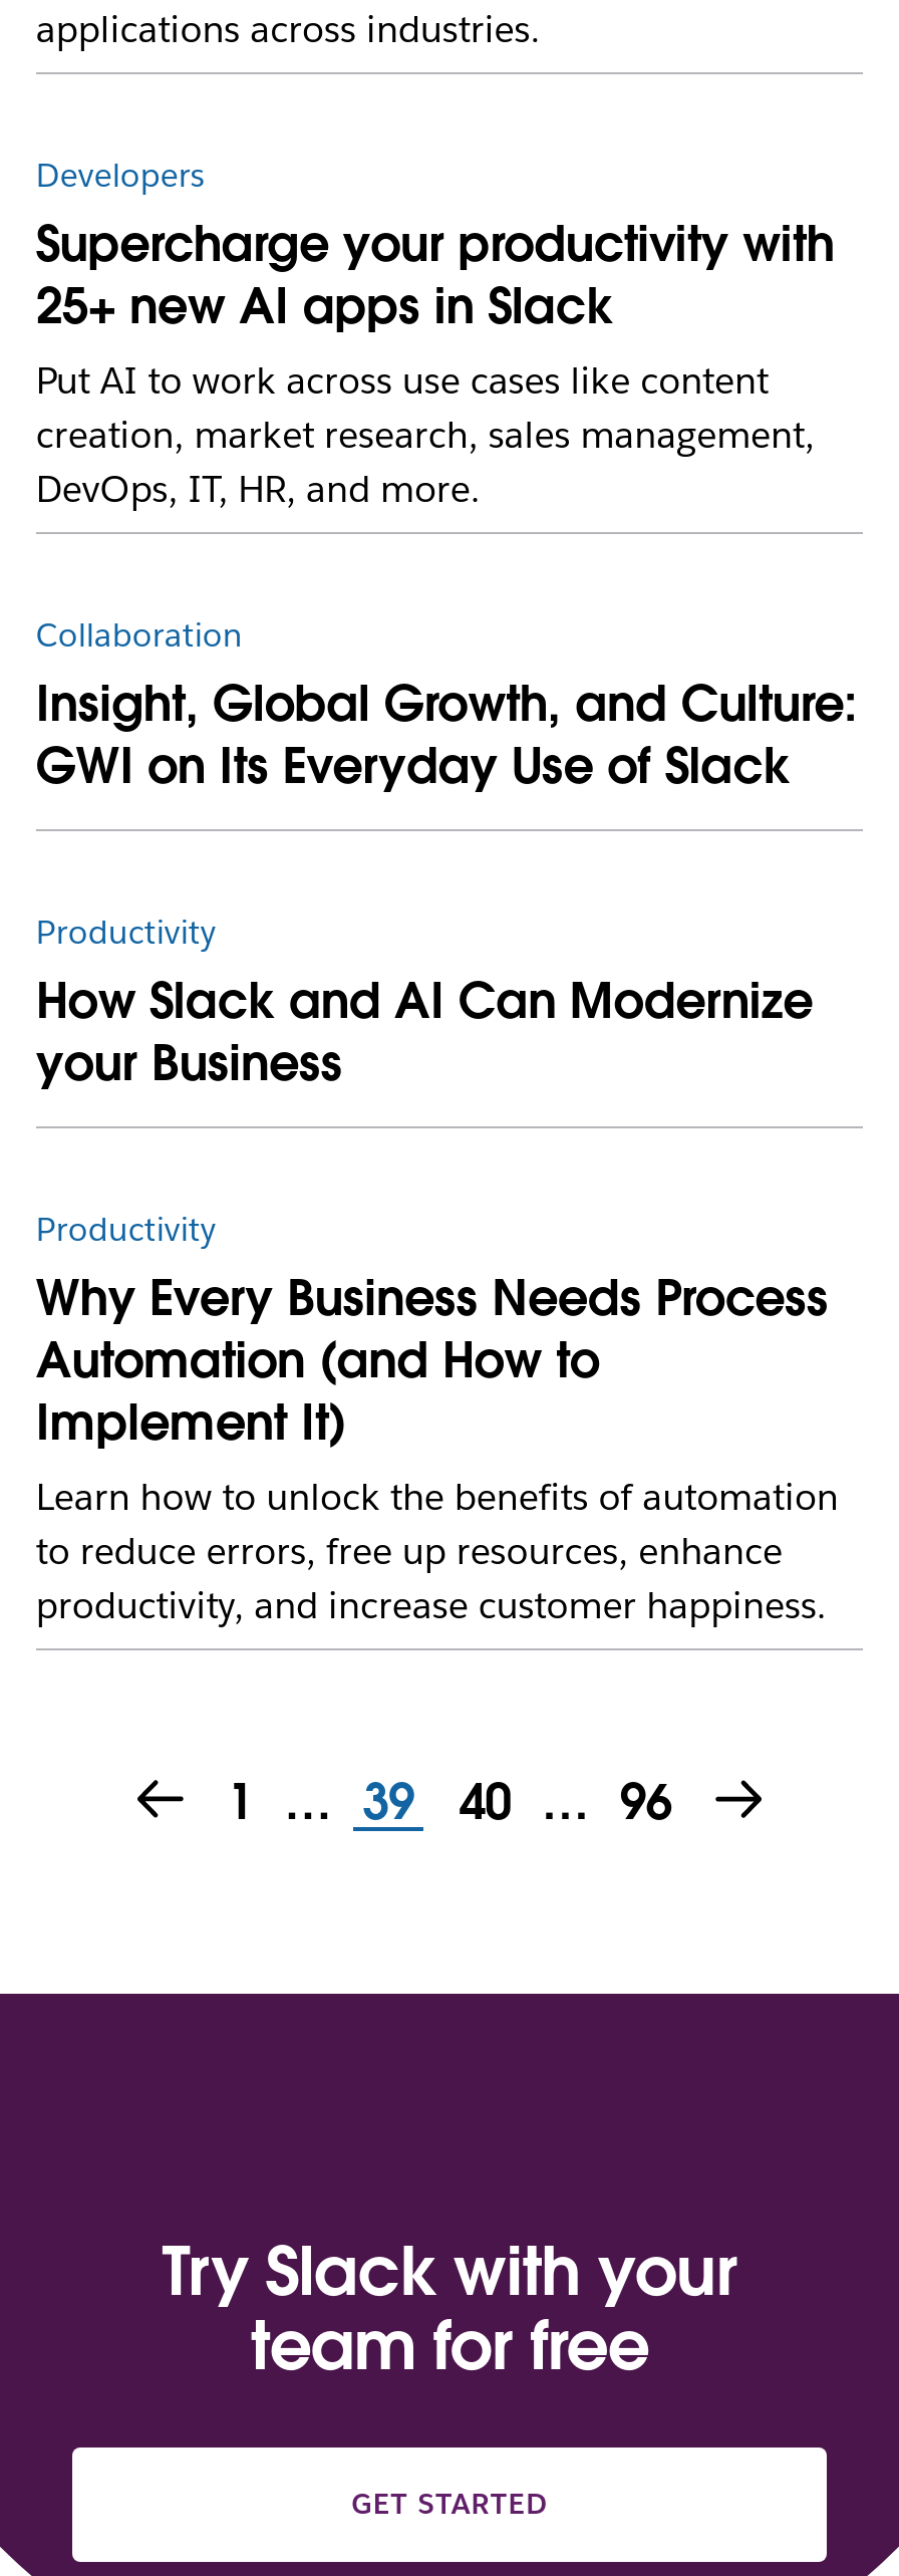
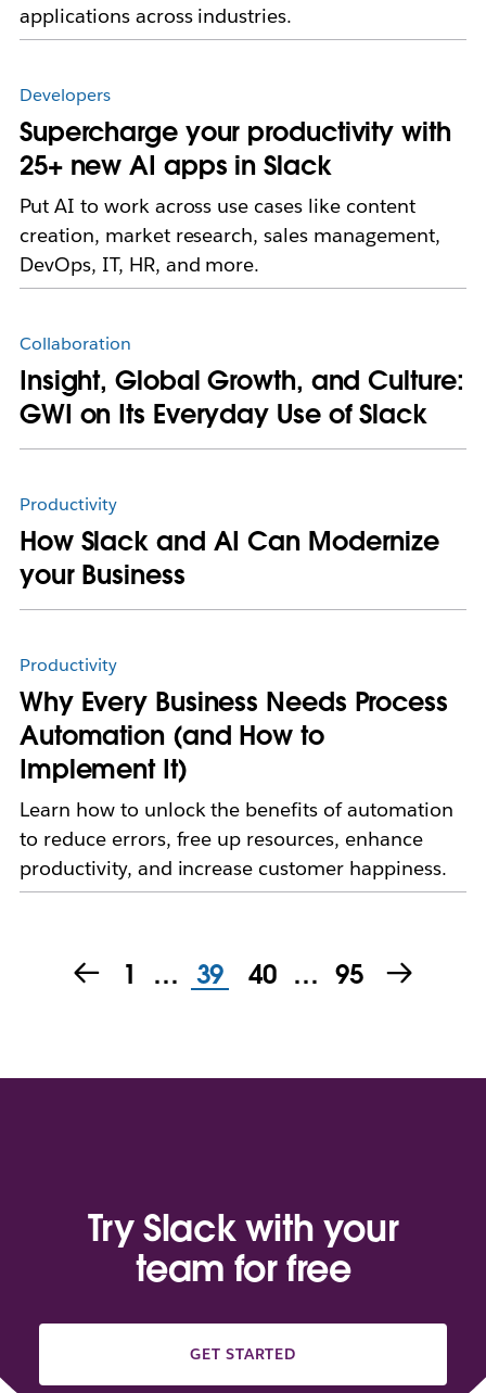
[228,1771,671,1834] 1 … 39 40 … 96 -> [123,958,363,991] 1 … 39 40 … 95

